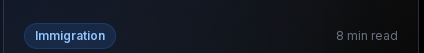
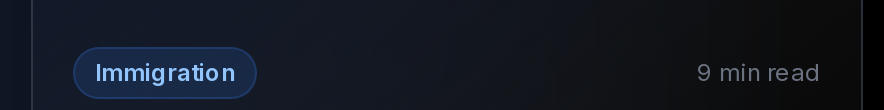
[336,28,398,43] 8 min read -> [697,57,821,87] 9 min read

